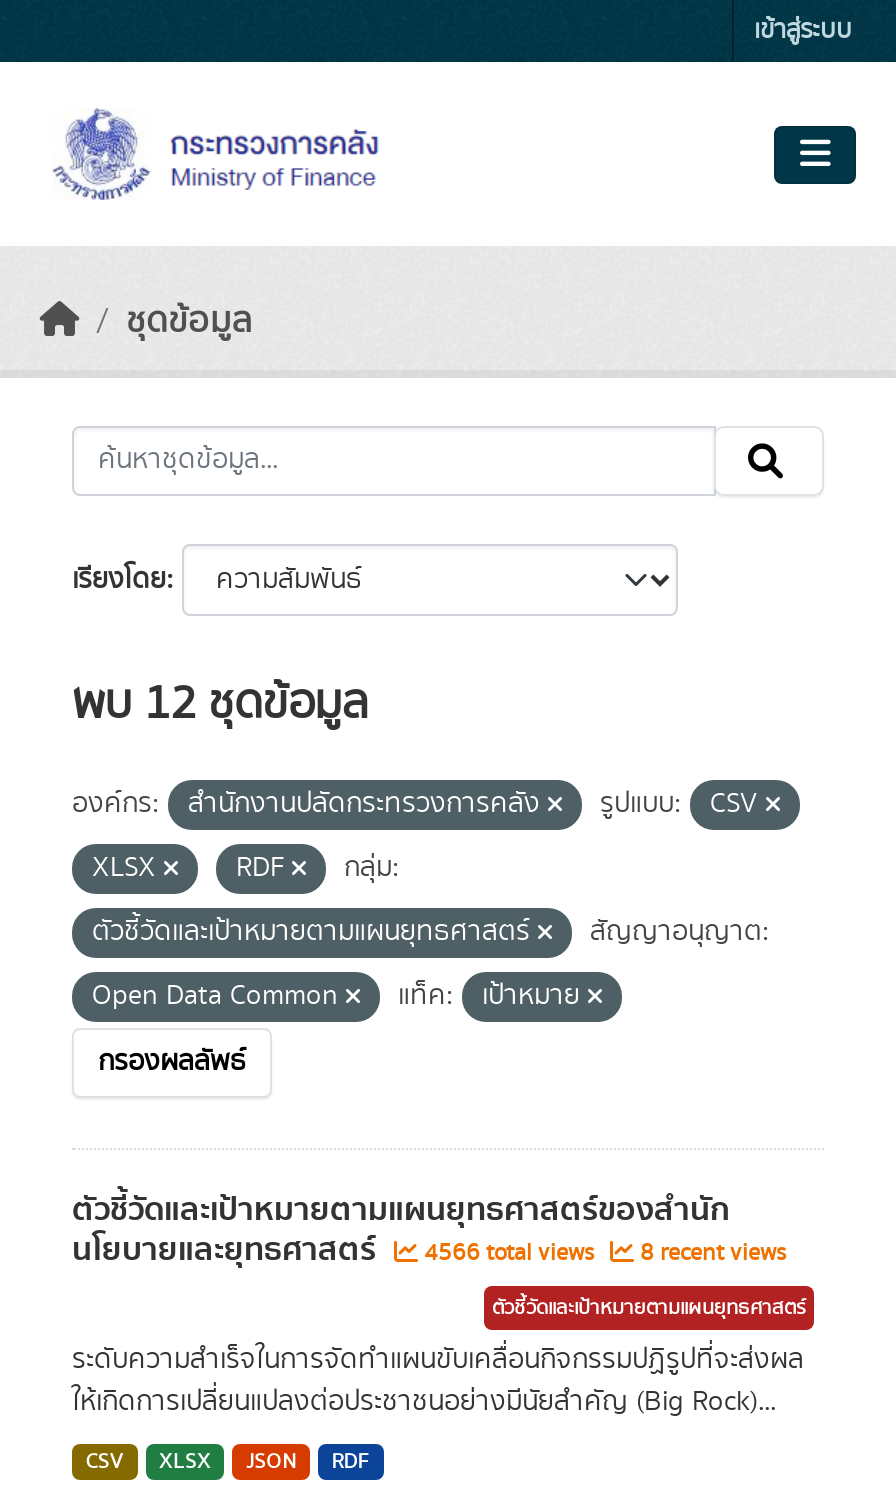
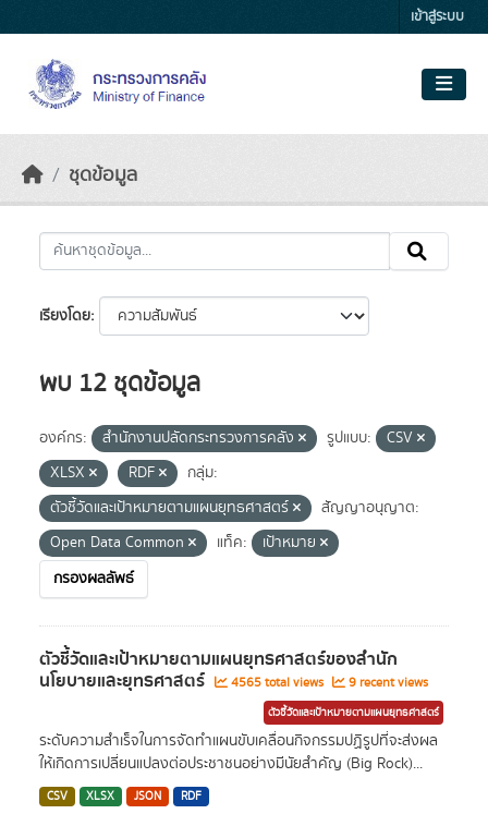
[418,1236,600,1270] 4566 total views -> [228,673,327,692] 4565 total views
[634,1236,786,1270] 8 recent views -> [345,673,428,692] 9 recent views

